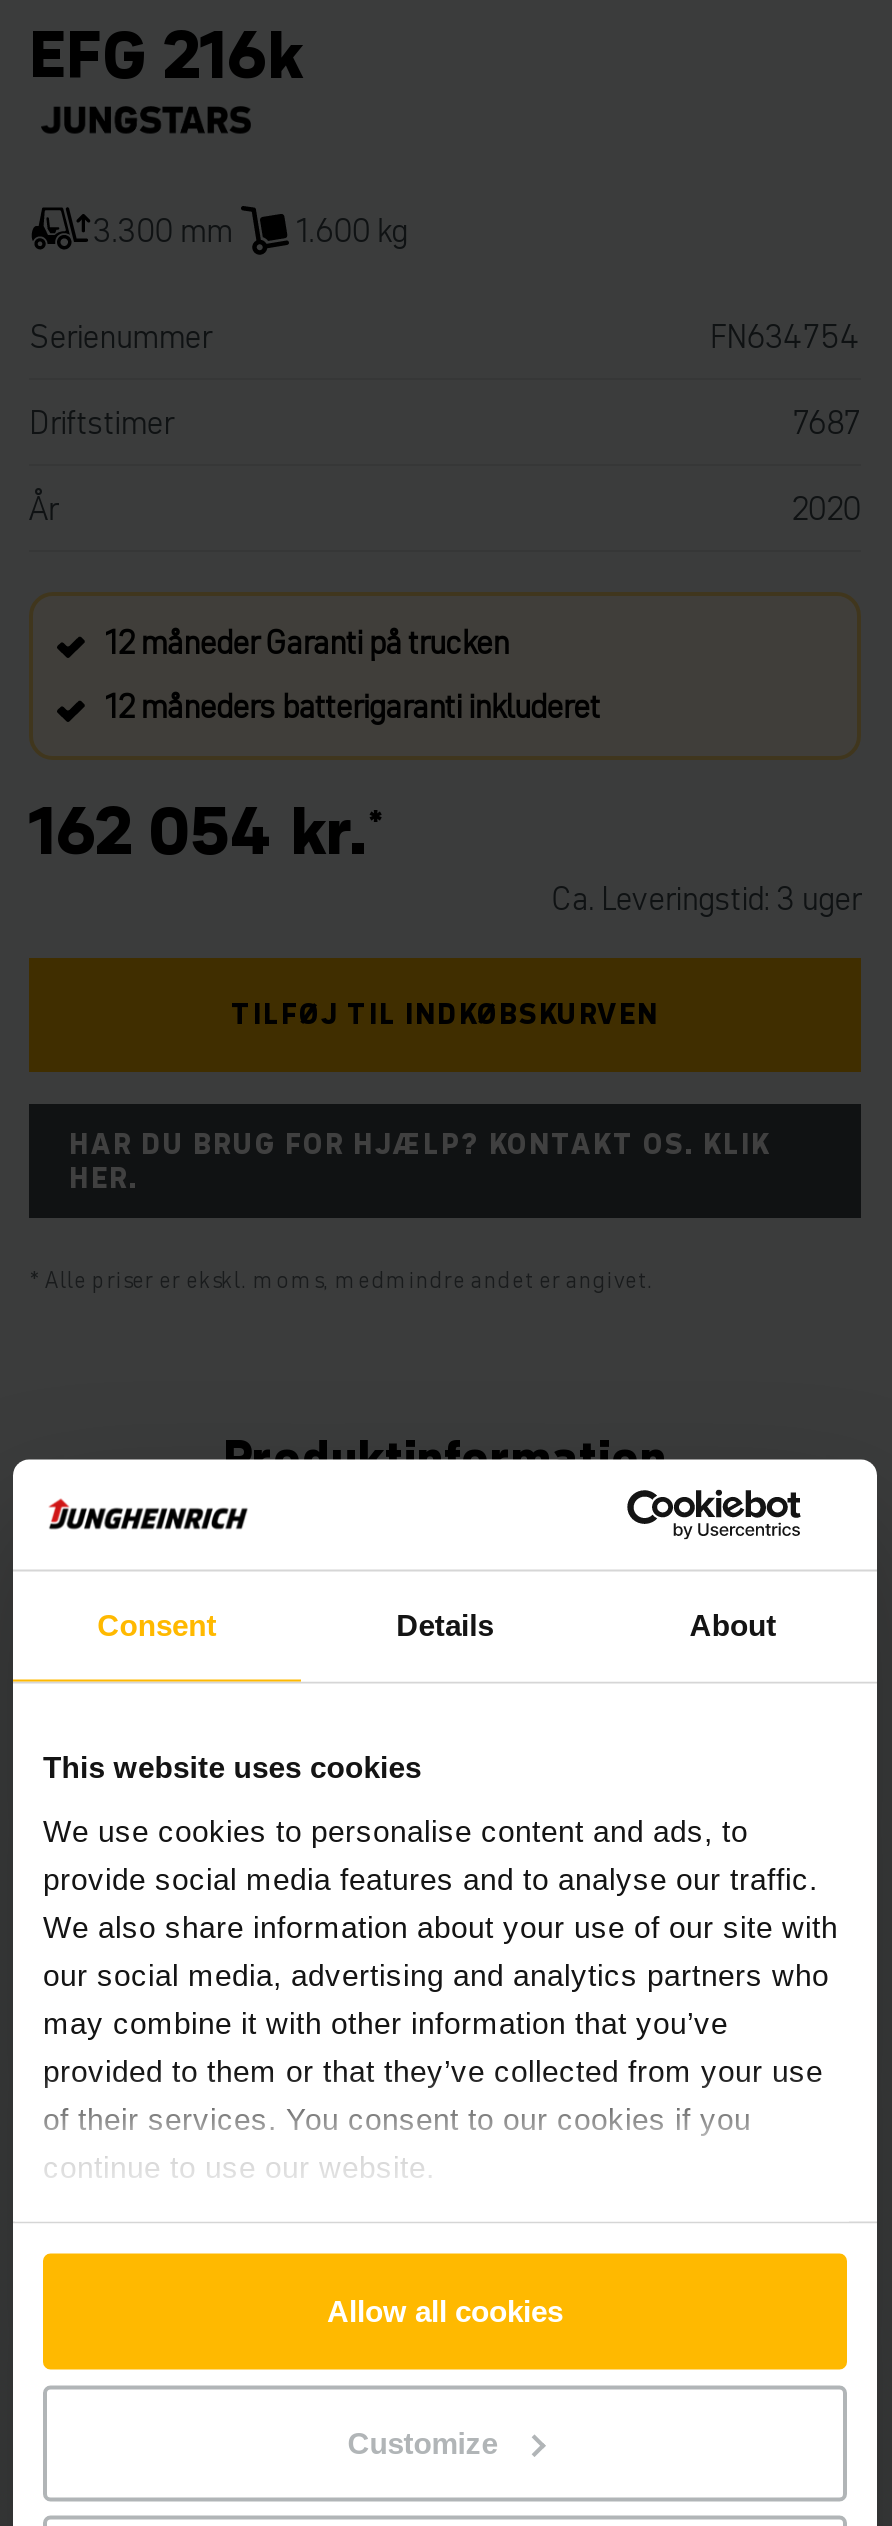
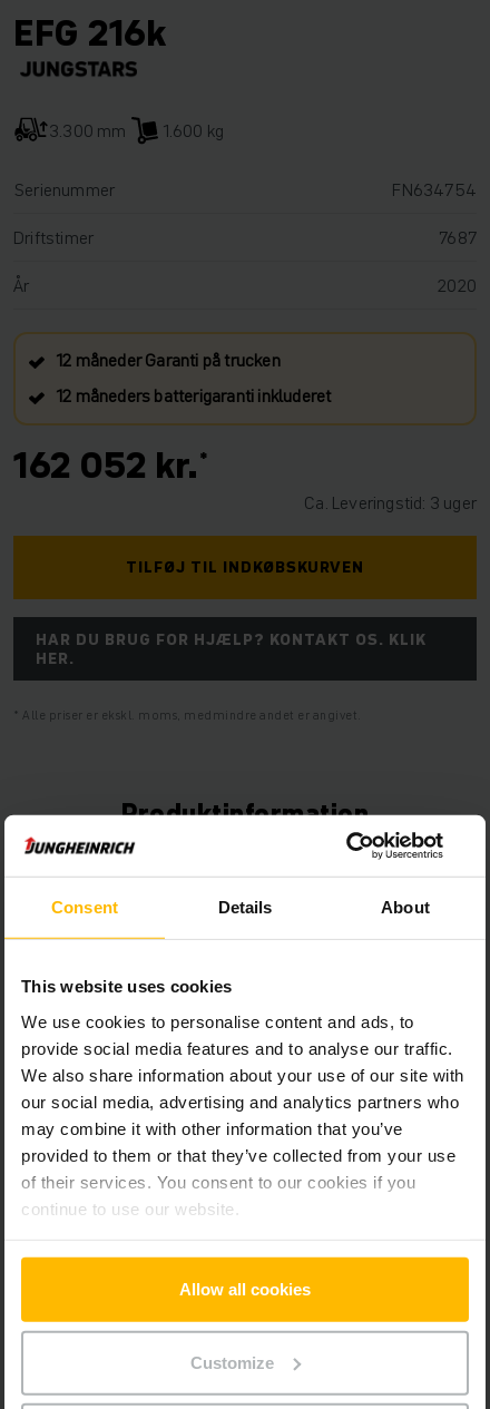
[29,786,368,876] 162 054 kr. -> [13,440,199,490] 162 052 kr.

